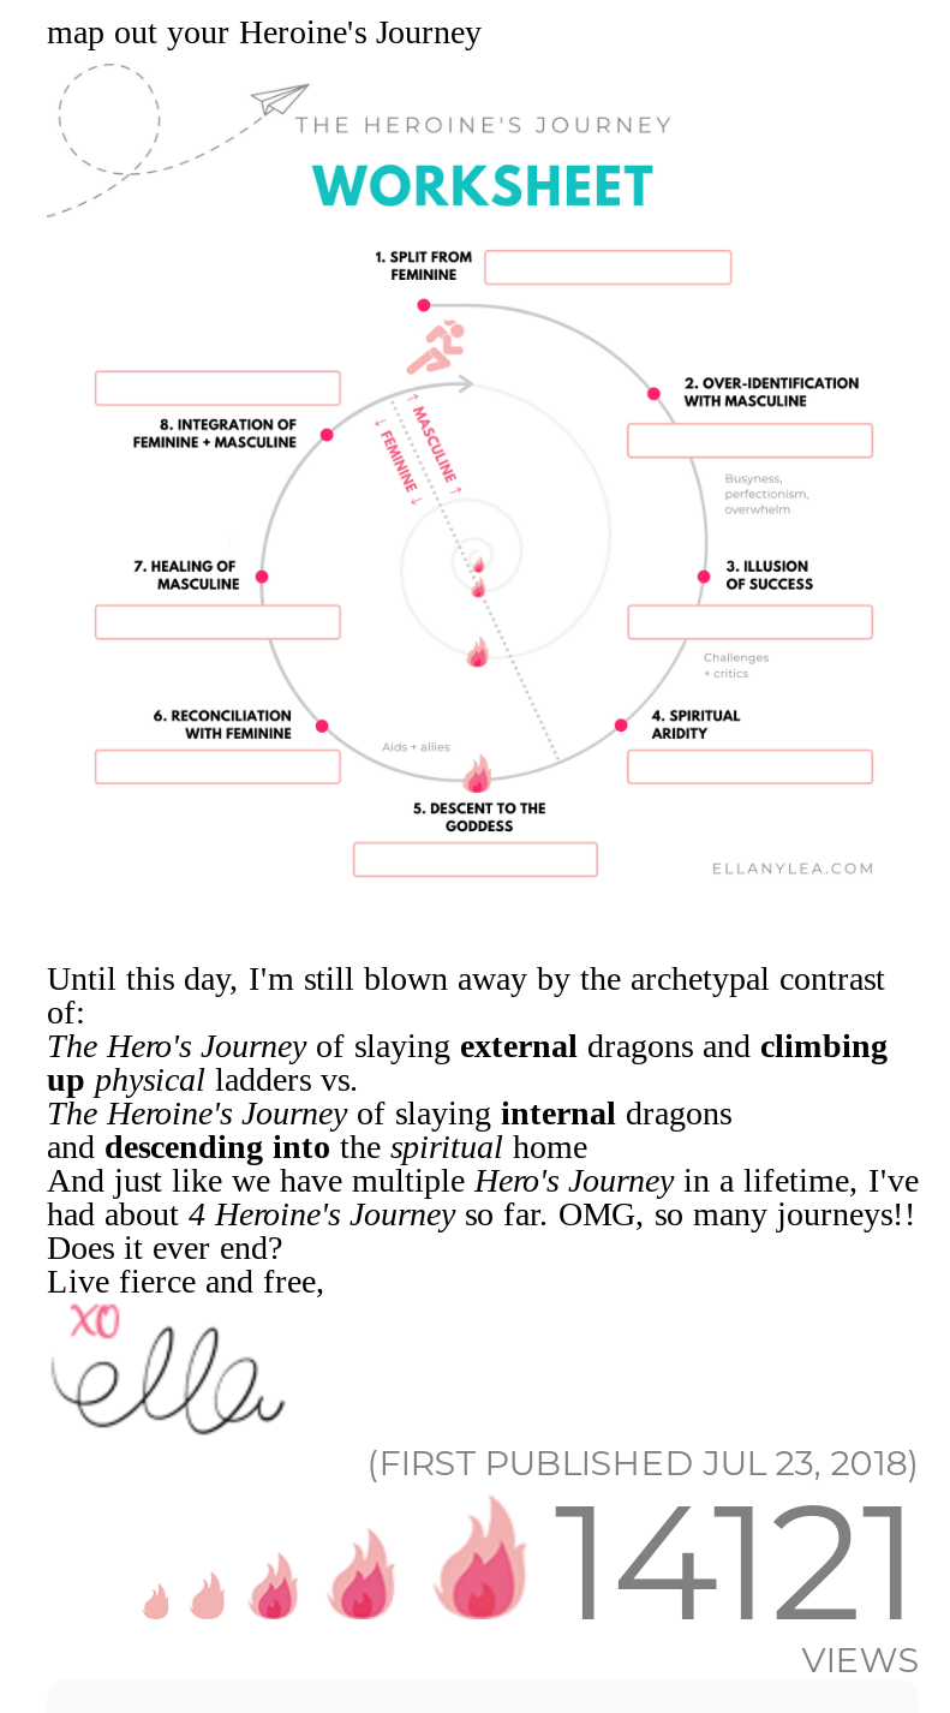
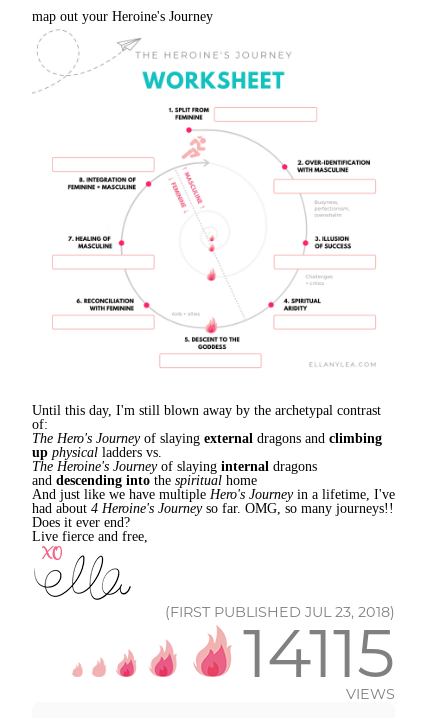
[367,1442,919,1682] (FIRST PUBLISHED JUL 23, 2018) 14121 VIEWS -> [165,603,395,703] (FIRST PUBLISHED JUL 23, 2018) 14115 VIEWS

